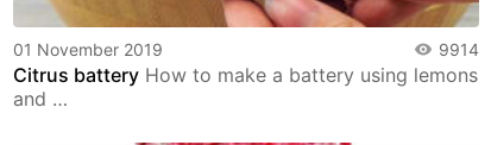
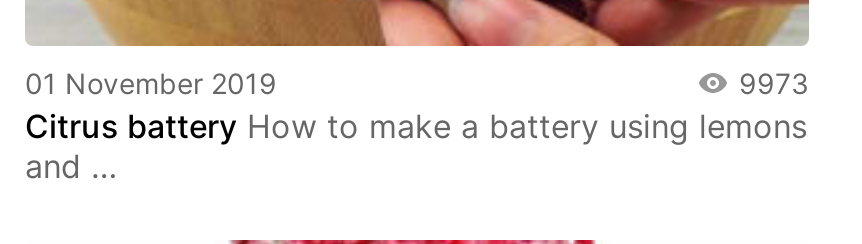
[439,39,479,59] 9914 -> [739,65,809,99] 9973

